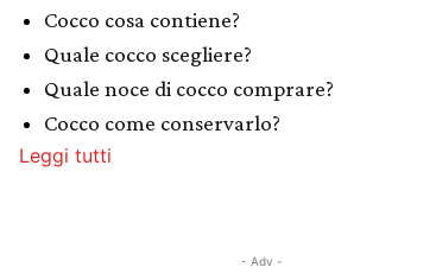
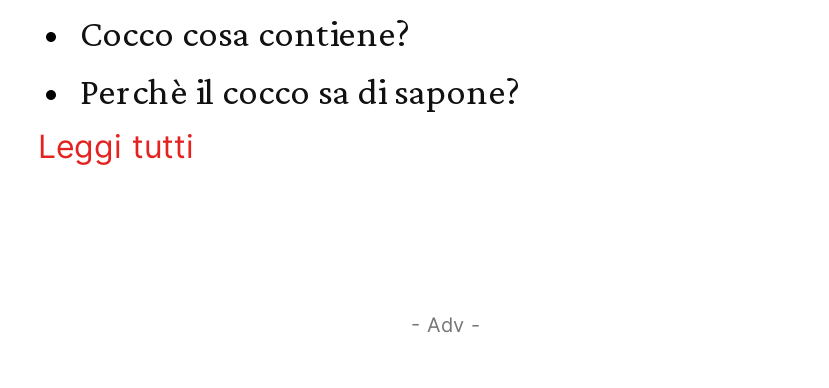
[44,41,334,135] Quale cocco scegliere? | Quale noce di cocco comprare? | Cocco come conservarlo? -> [80,69,520,111] Perchè il cocco sa di sapone?

